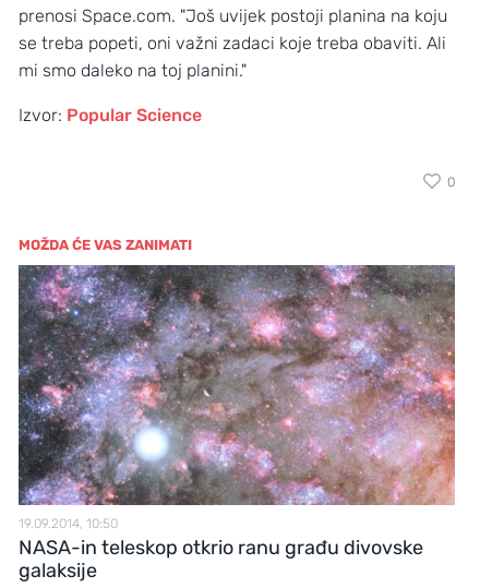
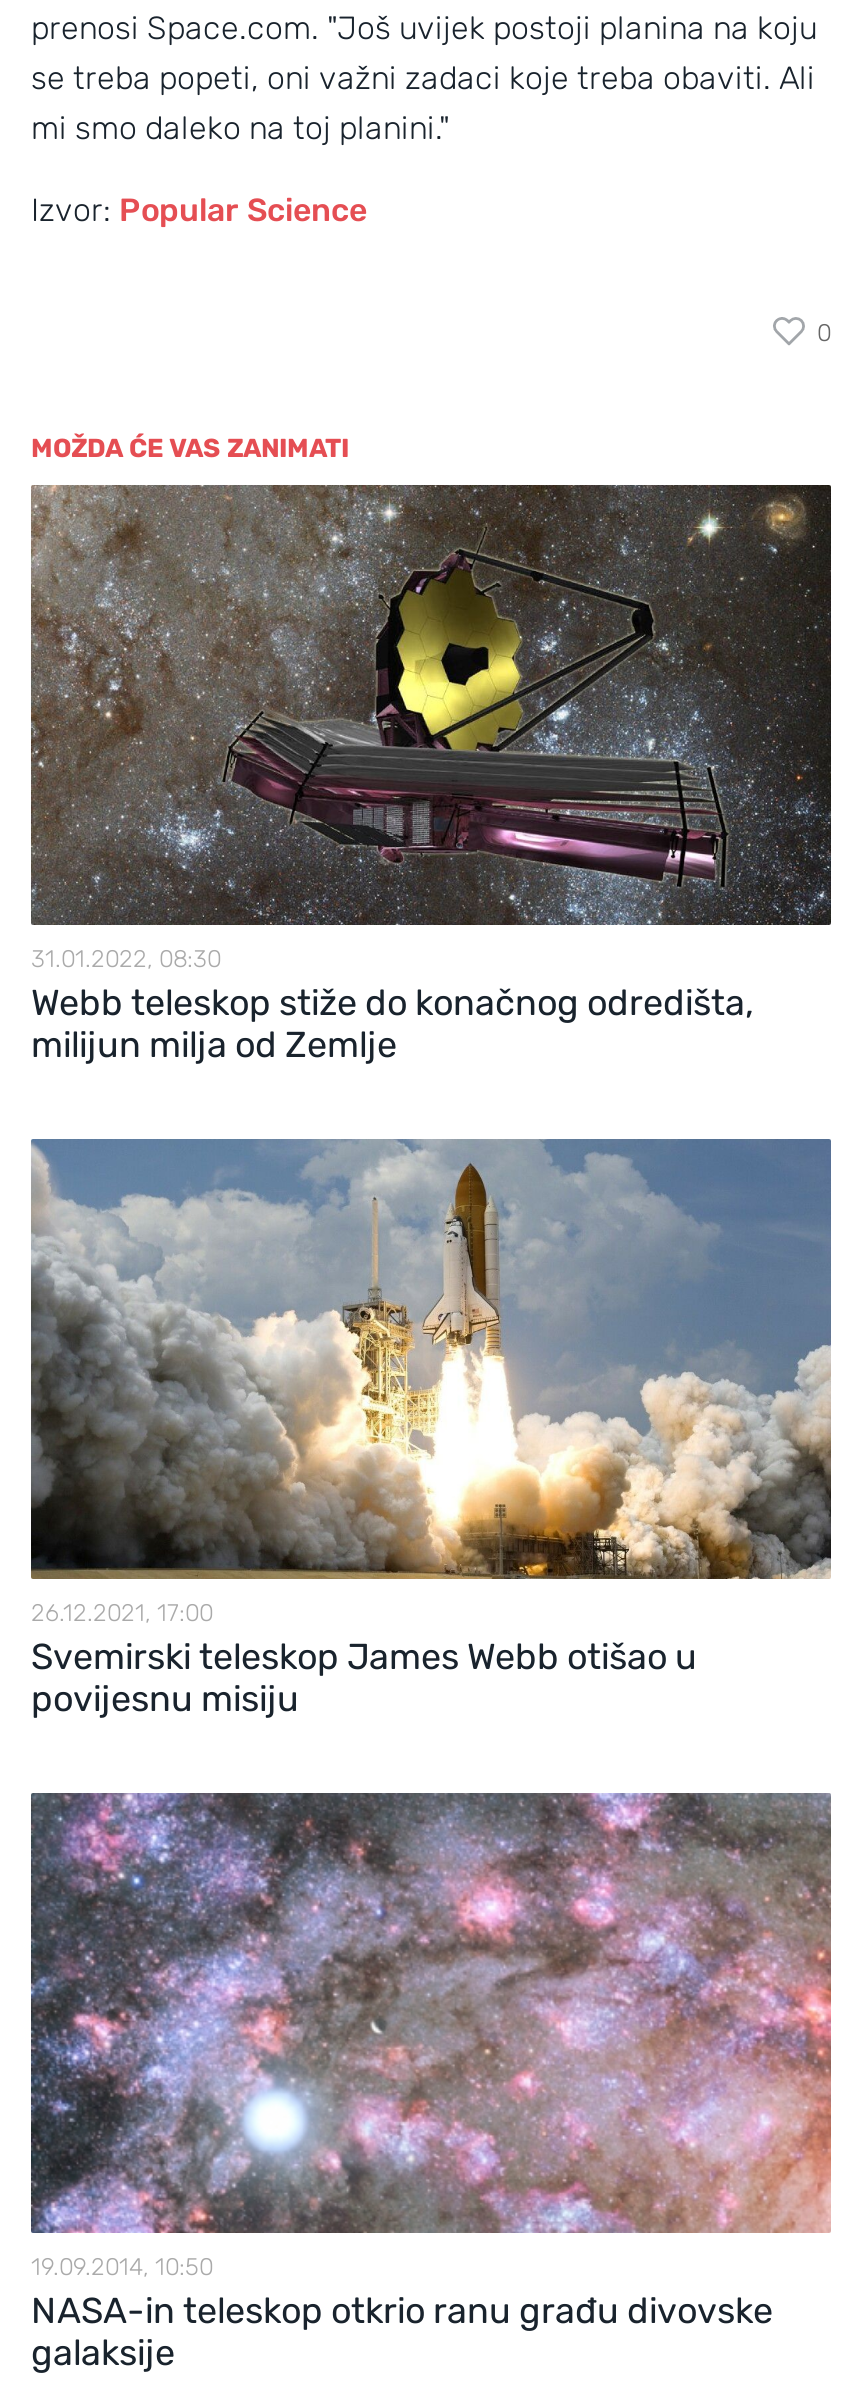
none -> [29,1137,833,1721] [image] | 26.12.2021, 17:00 | Svemirski teleskop James Webb otišao u | povijesnu misiju
none -> [31,483,833,1067] [image] | 31.01.2022, 08:30 | Webb teleskop stiže do konačnog odredišta, | milijun milja od Zemlje

